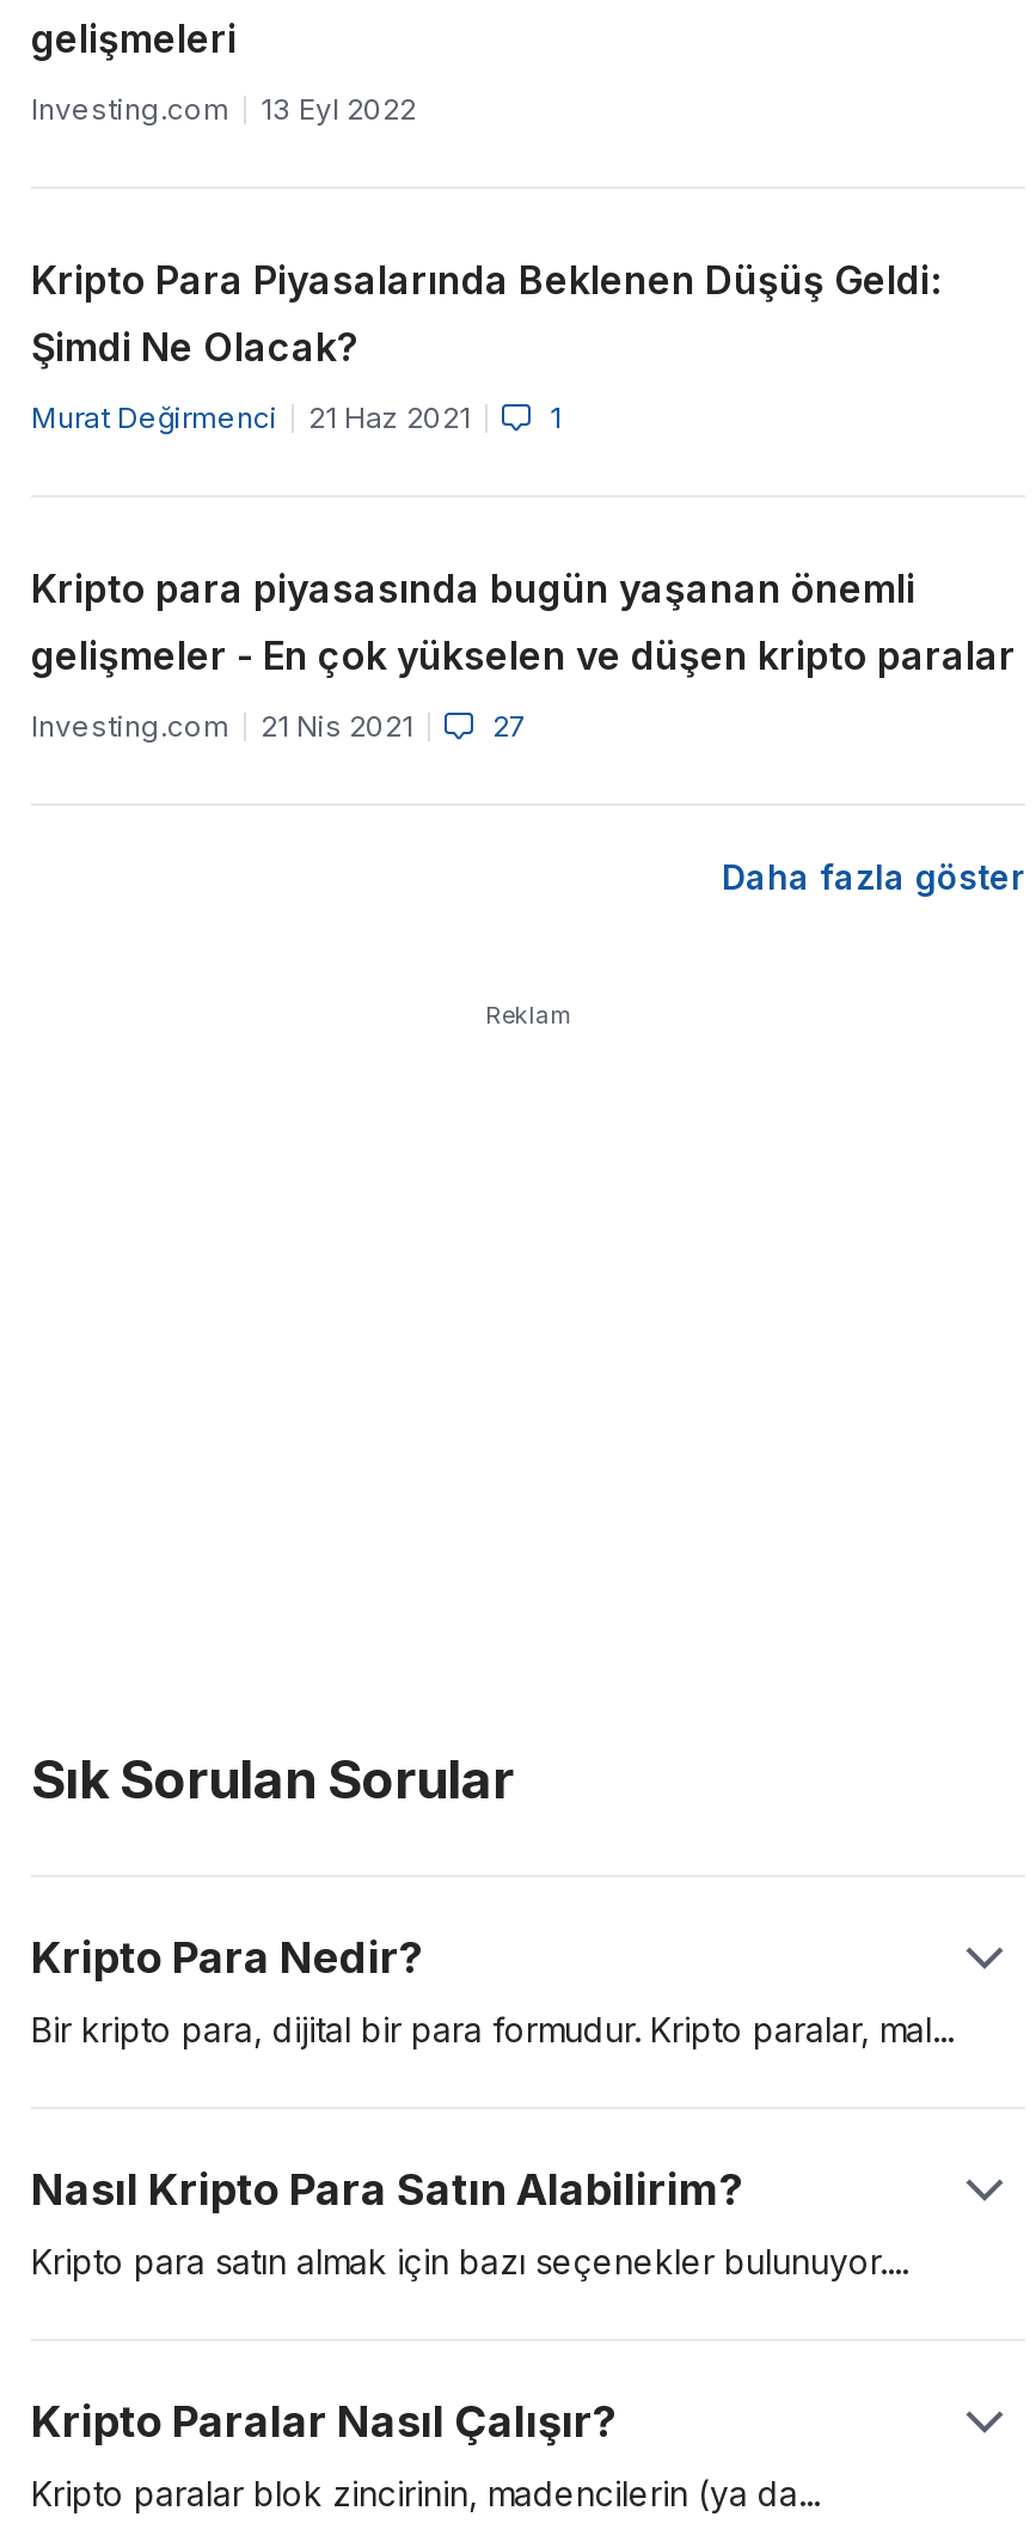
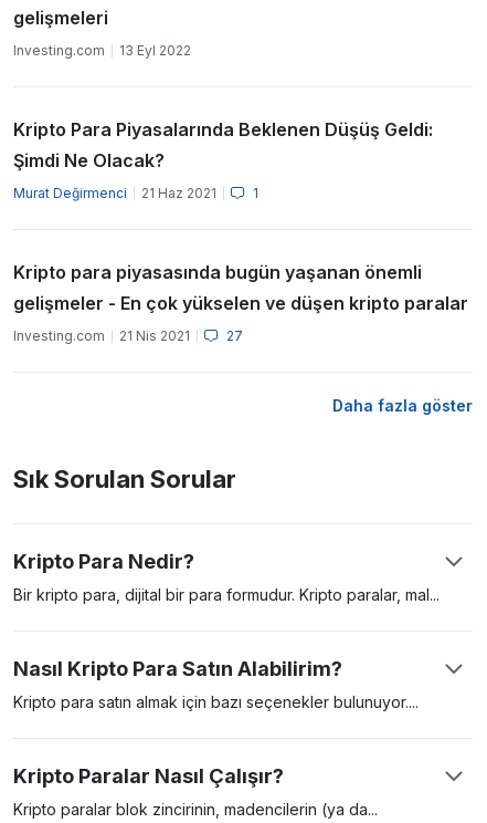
[485,999,571,1028] Reklam -> none

